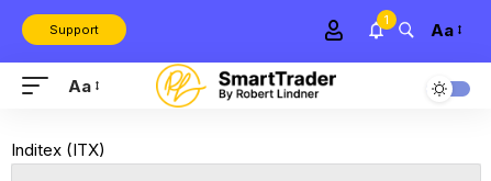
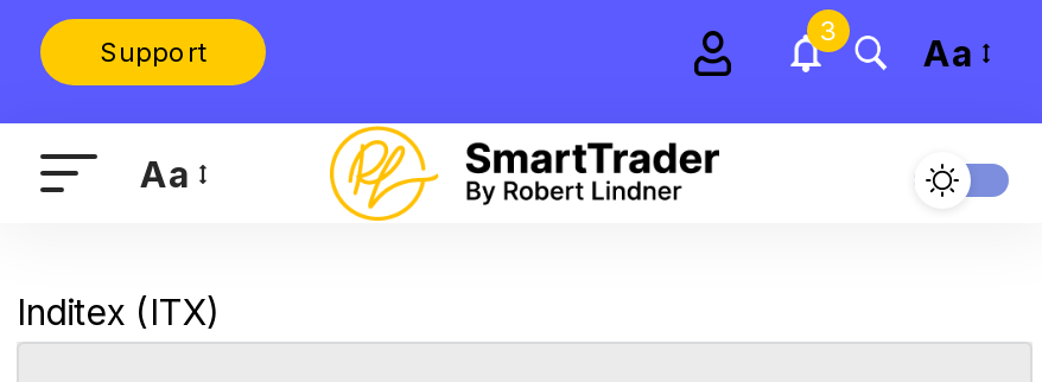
[384,12,389,27] 1 -> [819,13,836,46] 3

